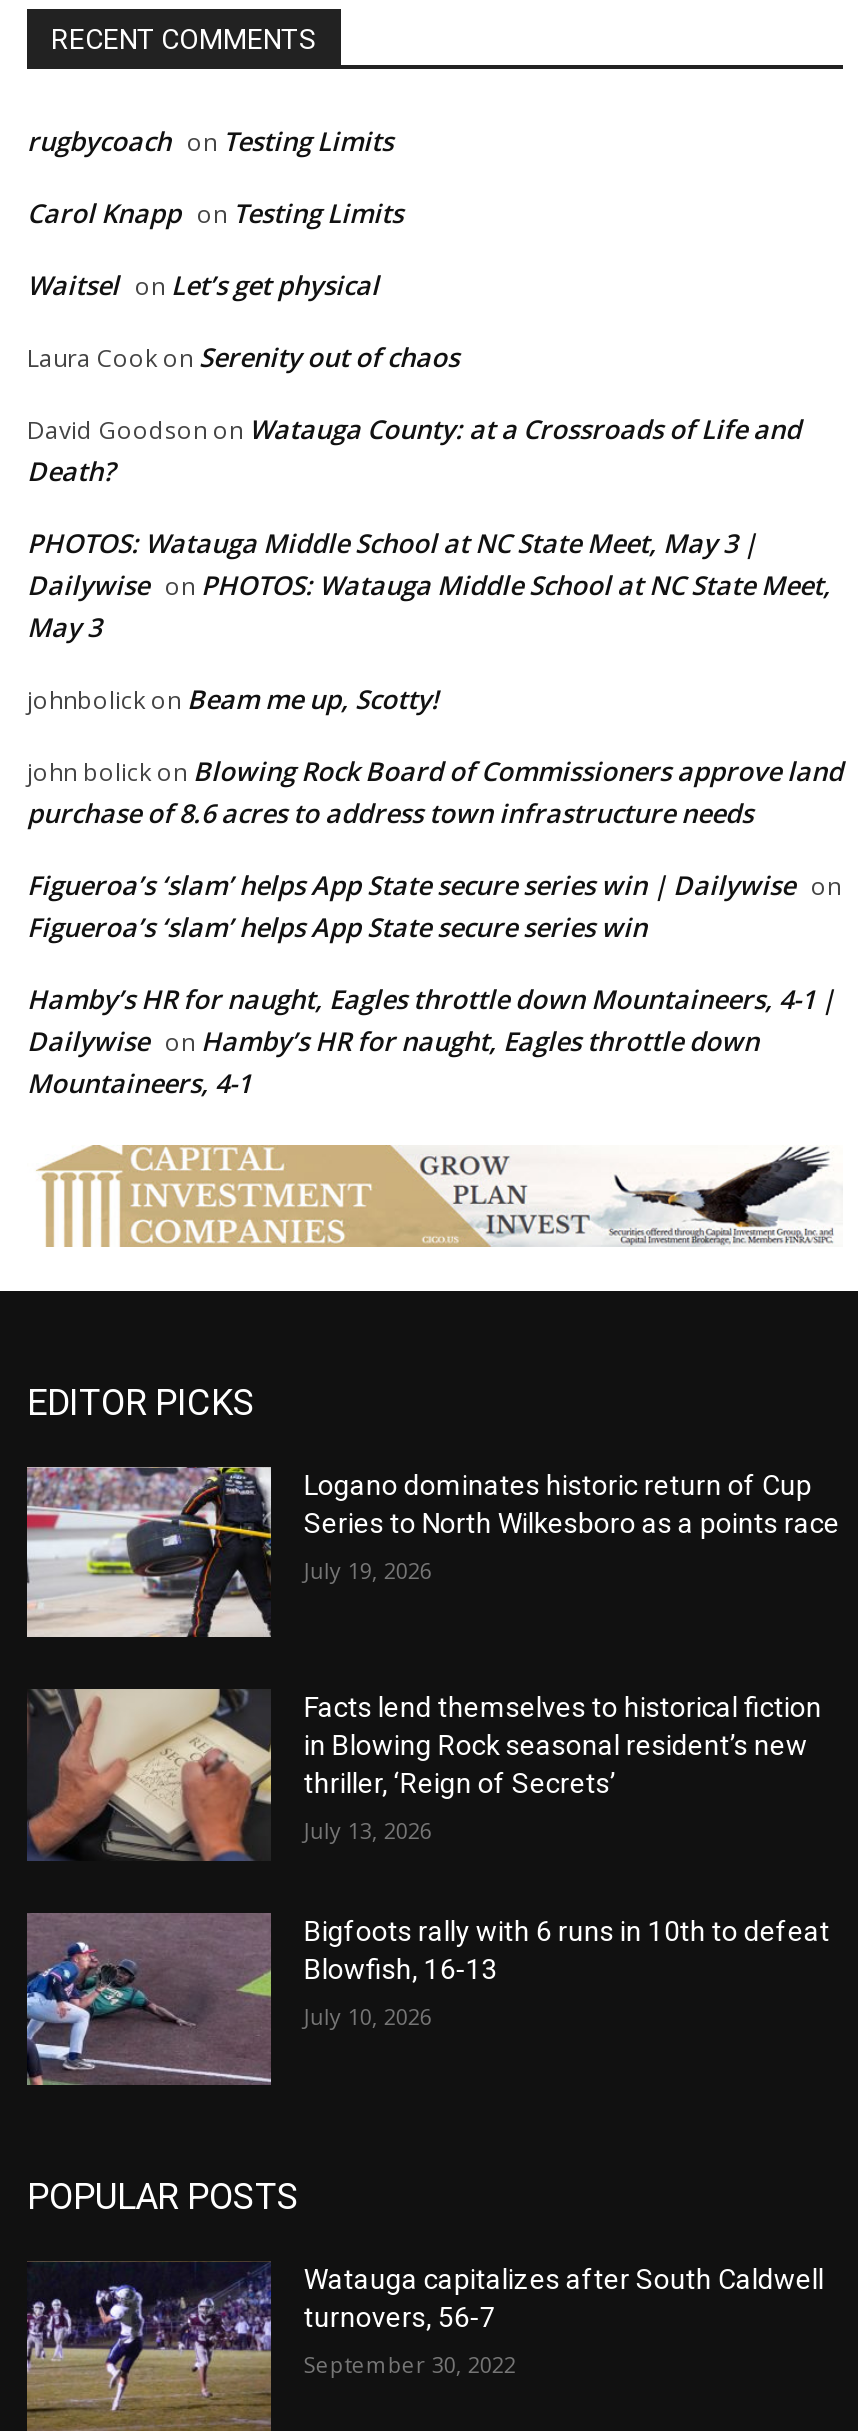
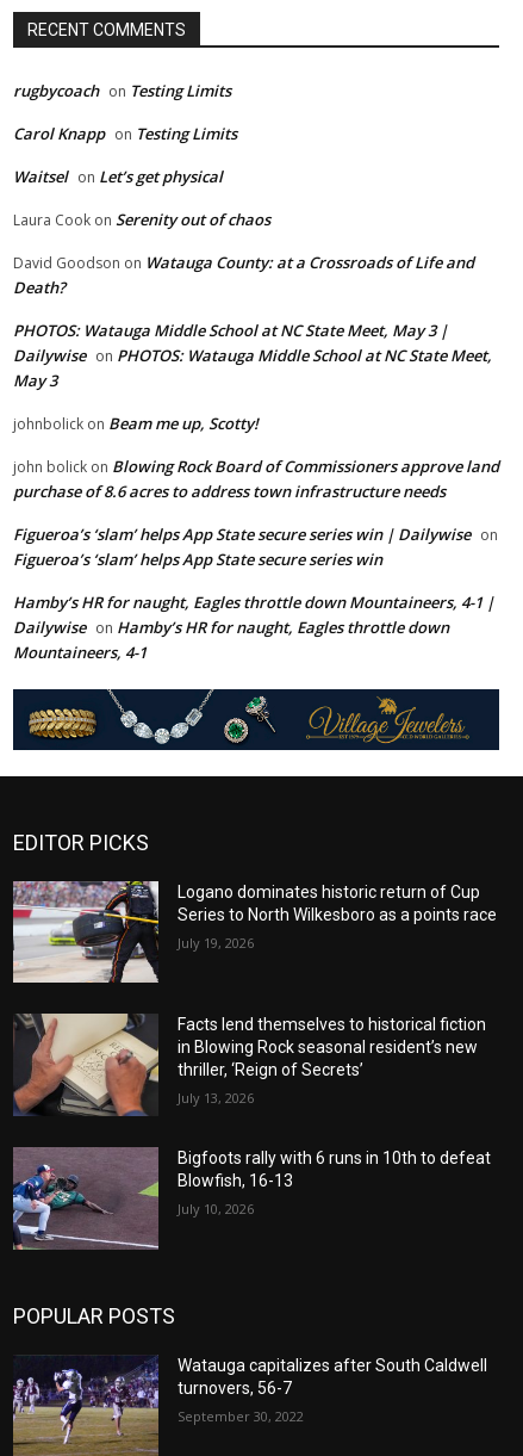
[27,1145,843,1249] [image] -> [12,688,500,751] [image]

